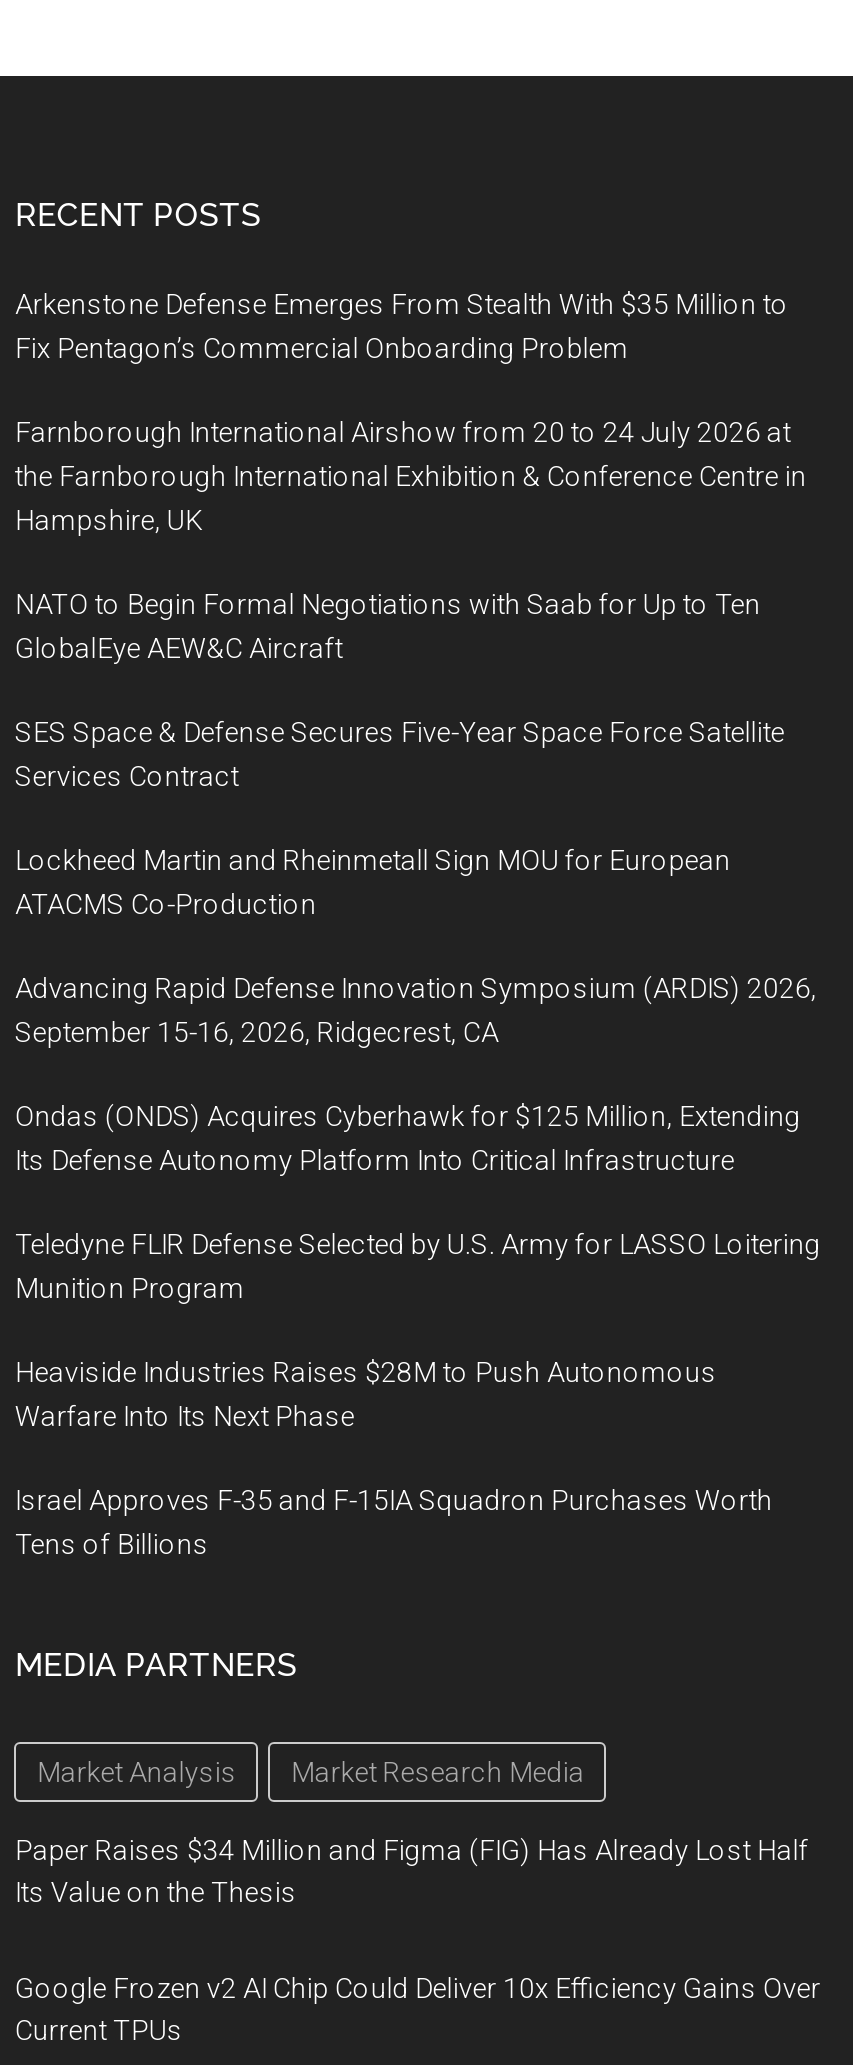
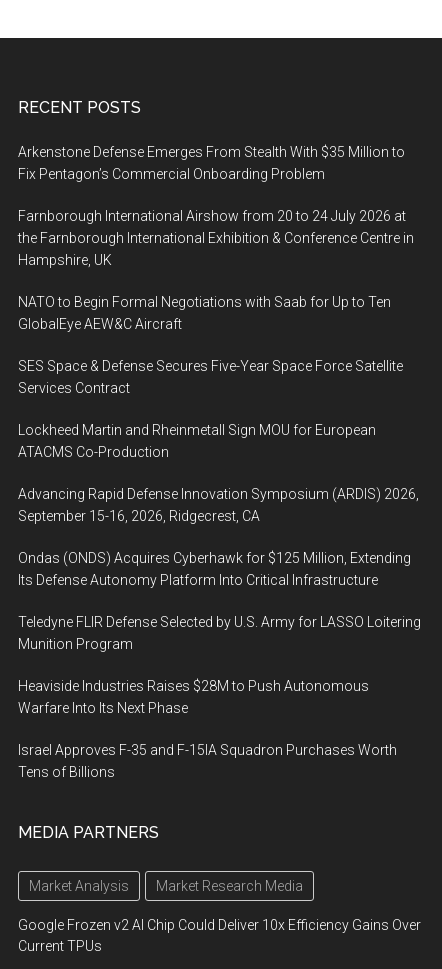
[15,1834,809,1908] Paper Raises $34 Million and Figma (FIG) Has Already Lost Half | Its Value on the Thesis -> none

